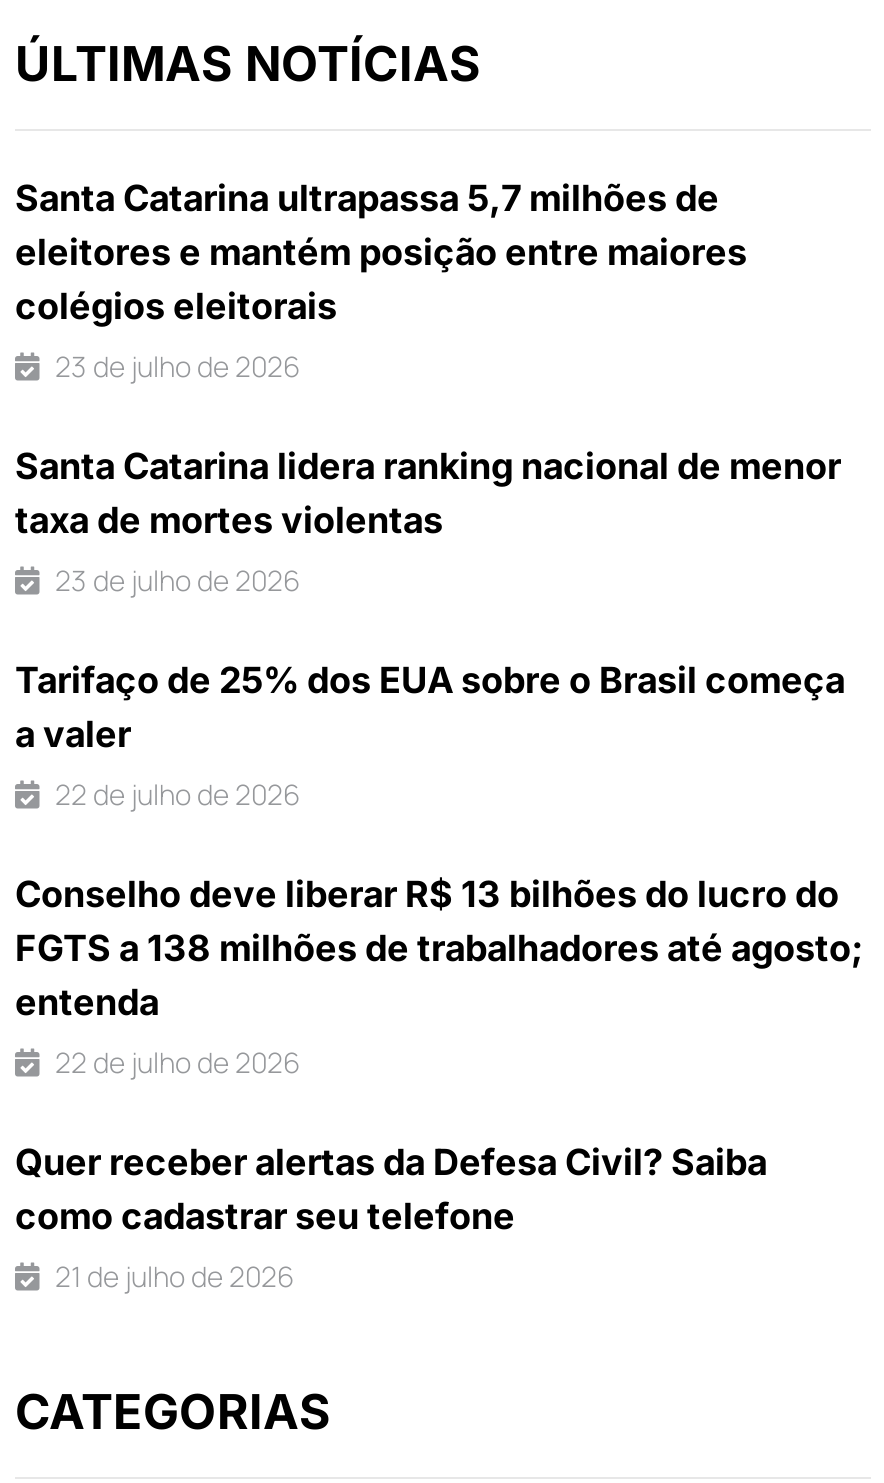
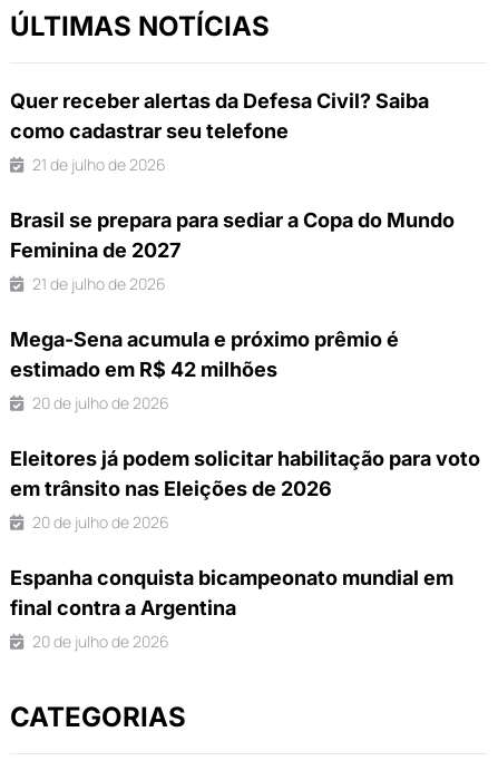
[15,177,863,1081] Santa Catarina ultrapassa 5,7 milhões de | eleitores e mantém posição entre maiores | colégios eleitorais | 23 de julho de 2026 | Santa Catarina lidera ranking nacional de menor | taxa de mortes violentas | 23 de julho de 2026 | Tarifaço de 25% dos EUA sobre o Brasil começa | a valer | 22 de julho de 2026 | Conselho deve liberar R$ 13 bilhões do lucro do | FGTS a 138 milhões de trabalhadores até agosto; | entenda | 22 de julho de 2026 -> none
moved [15,1141,767,1295] -> [10,89,429,175]: Quer receber alertas da Defesa Civil? Saiba | como cadastrar seu telefone | 21 de julho de 2026
none -> [10,208,480,652] Brasil se prepara para sediar a Copa do Mundo | Feminina de 2027 | 21 de julho de 2026 | Mega-Sena acumula e próximo prêmio é | estimado em R$ 42 milhões | 20 de julho de 2026 | Eleitores já podem solicitar habilitação para voto | em trânsito nas Eleições de 2026 | 20 de julho de 2026 | Espanha conquista bicampeonato mundial em | final contra a Argentina | 20 de julho de 2026

